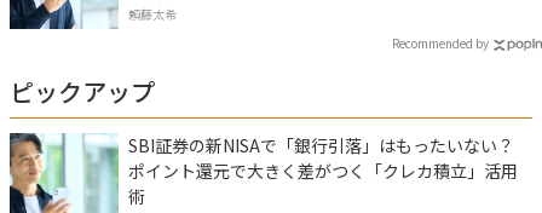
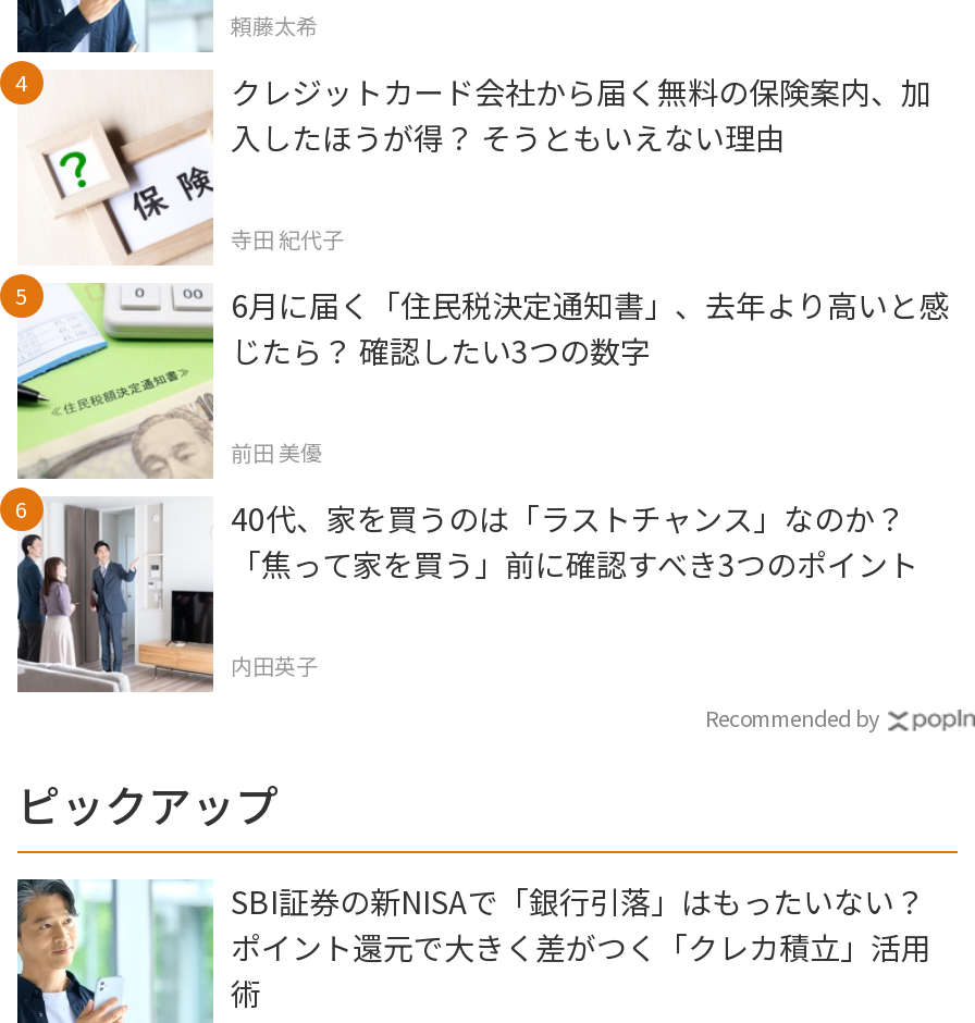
none -> [7,59,949,694] [image] | クレジットカード会社から届く無料の保険案内、加 | 入したほうが得？ そうともいえない理由 | 寺田 紀代子 | 6月に届く「住民税決定通知書」、去年より高いと感 | じたら？ 確認したい3つの数字 | 前田 美優 | 40代、家を買うのは「ラストチャンス」なのか？ | 「焦って家を買う」前に確認すべき3つのポイント | 内田英子

